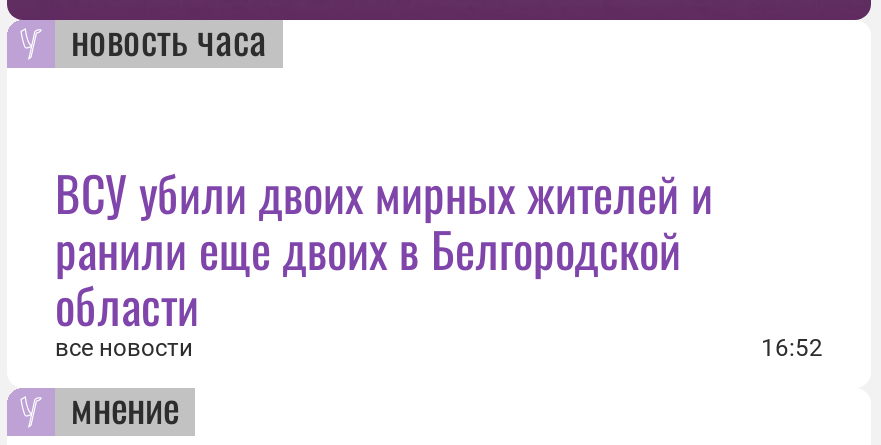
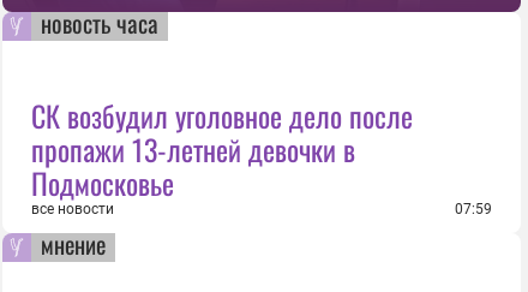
[55,155,713,339] ВСУ убили двоих мирных жителей и | ранили еще двоих в Белгородской | области -> [31,93,413,204] СК возбудил уголовное дело после | пропажи 13-летней девочки в | Подмосковье
[761,333,823,361] 16:52 -> [455,200,492,217] 07:59

